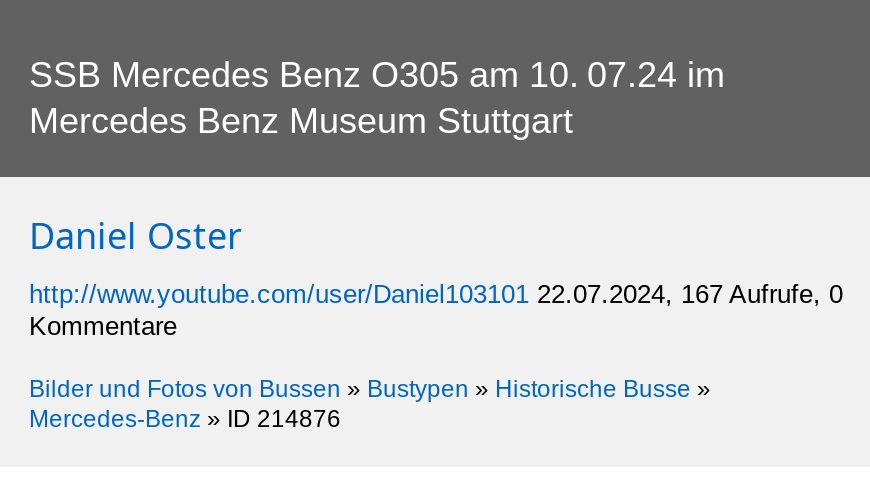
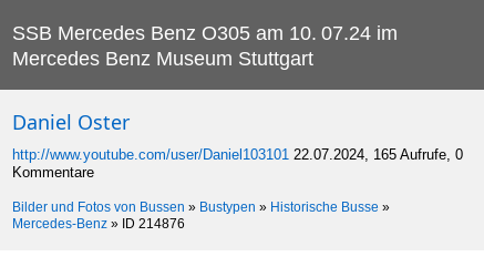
[29,280,843,310] http://www.youtube.com/user/Daniel103101 22.07.2024, 167 Aufrufe, 0 -> [12,146,463,163] http://www.youtube.com/user/Daniel103101 22.07.2024, 165 Aufrufe, 0

